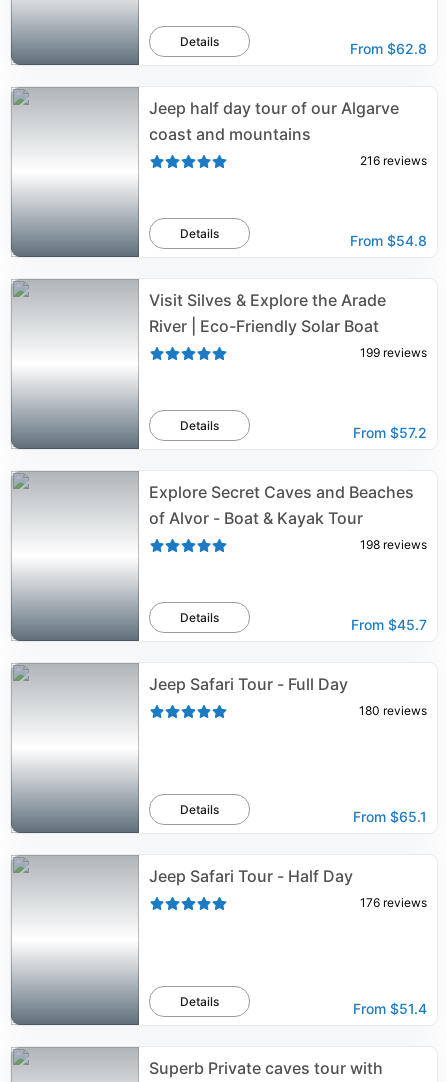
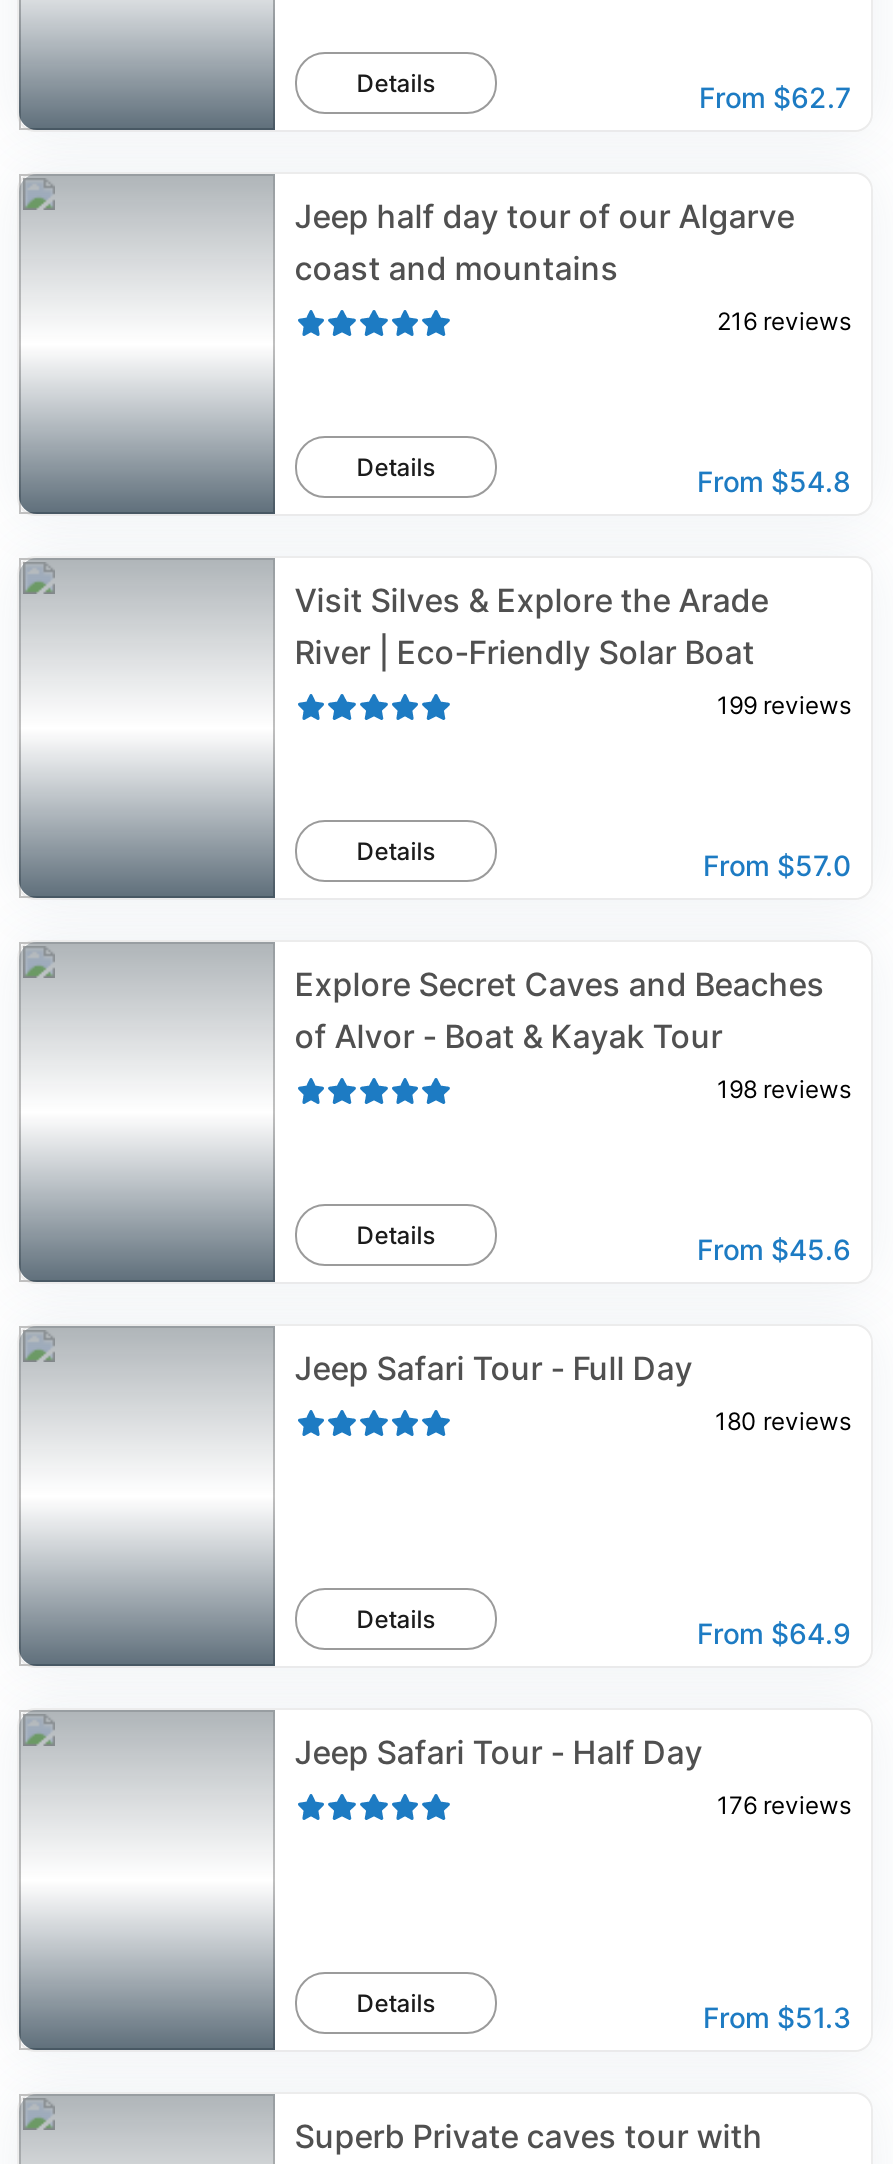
[350,40,427,57] From $62.8 -> [699,80,851,114] From $62.7
[353,424,427,441] From $57.2 -> [703,848,851,882] From $57.0
[351,616,427,633] From $45.7 -> [697,1232,851,1266] From $45.6
[353,808,427,825] From $65.1 -> [697,1616,851,1650] From $64.9
[353,1000,427,1017] From $51.4 -> [703,2000,851,2034] From $51.3

